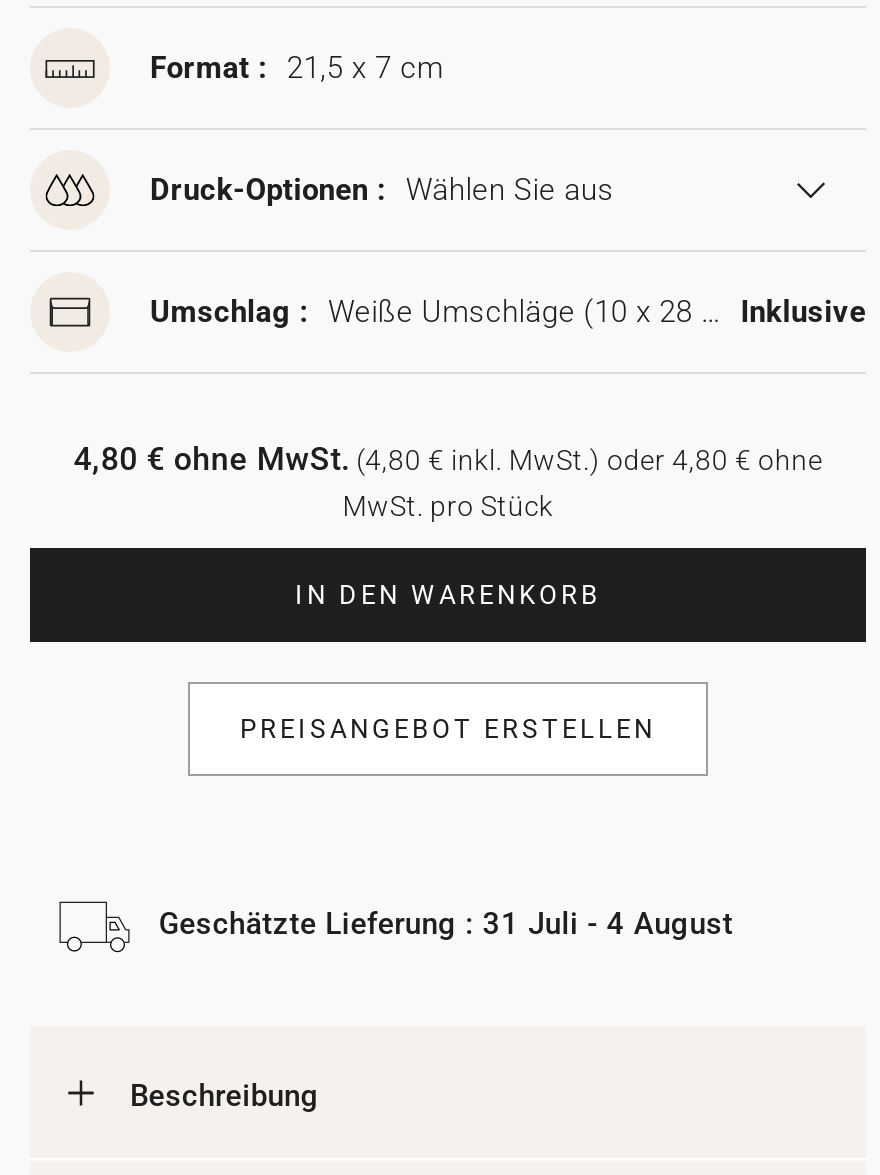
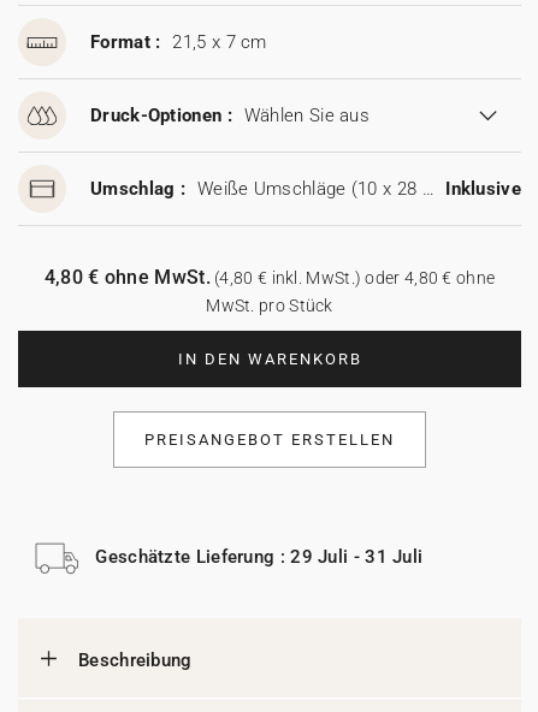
[159,906,733,942] Geschätzte Lieferung : 31 Juli - 4 August -> [95,546,423,568] Geschätzte Lieferung : 29 Juli - 31 Juli

